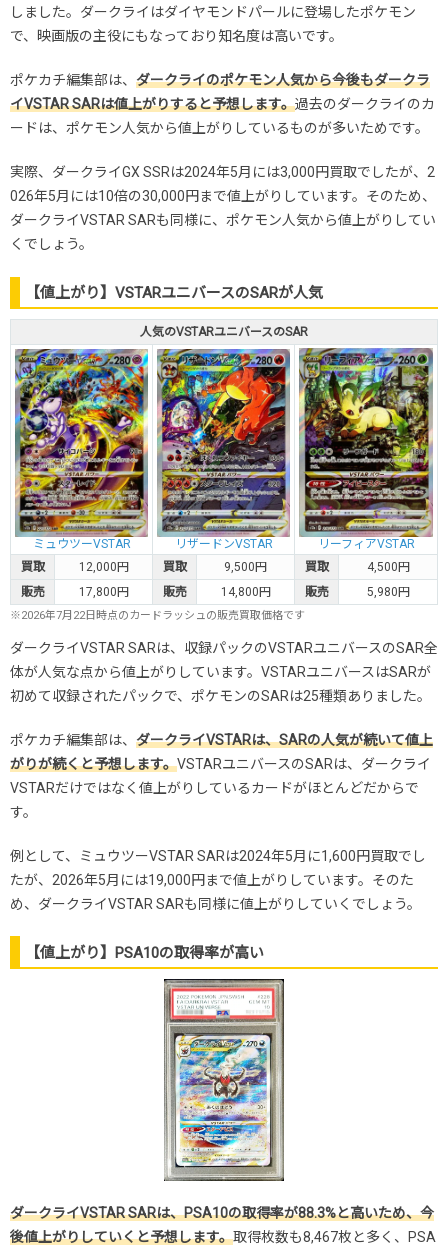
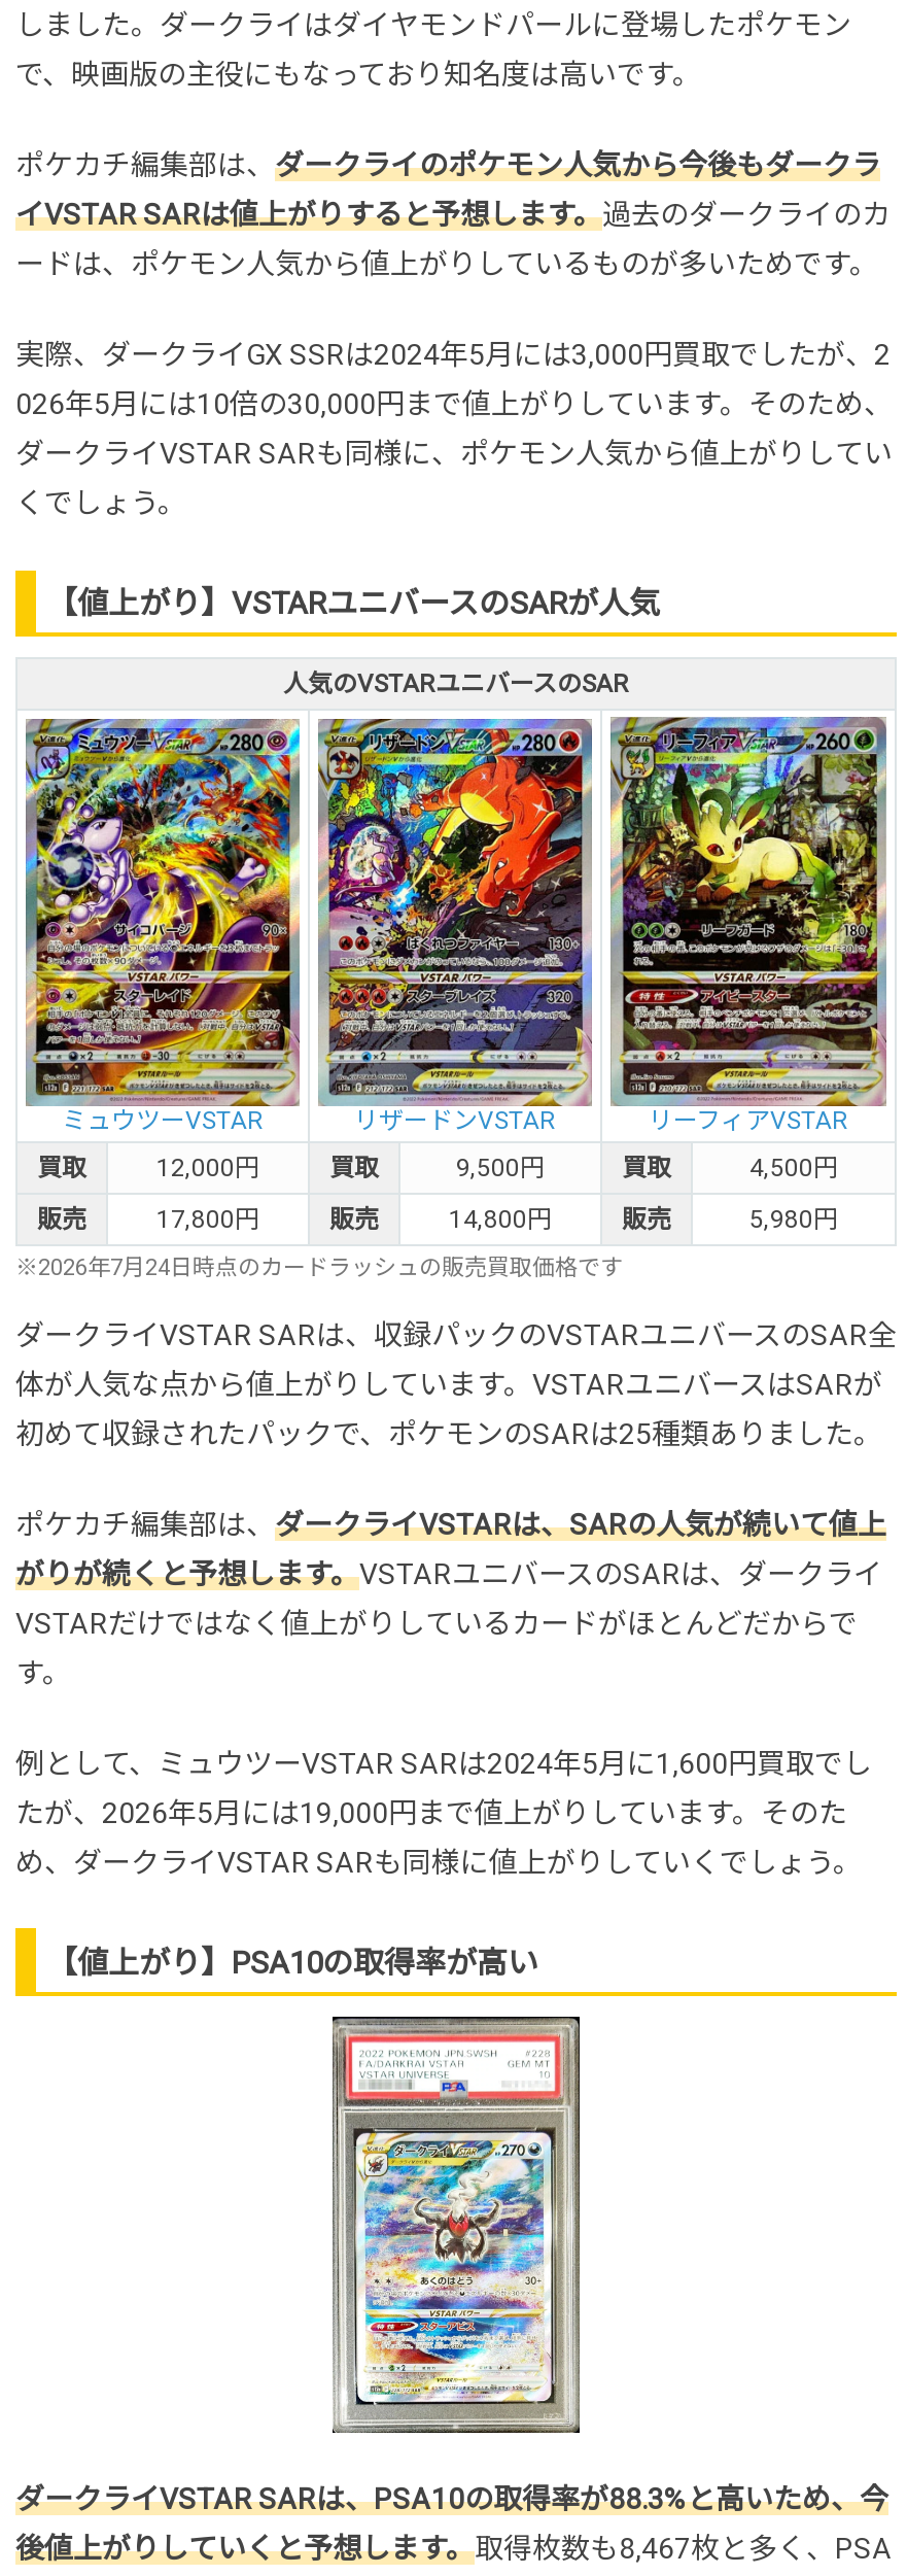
[10,609,305,622] ※2026年7月22日時点のカードラッシュの販売買取価格です -> [15,1255,623,1281] ※2026年7月24日時点のカードラッシュの販売買取価格です

